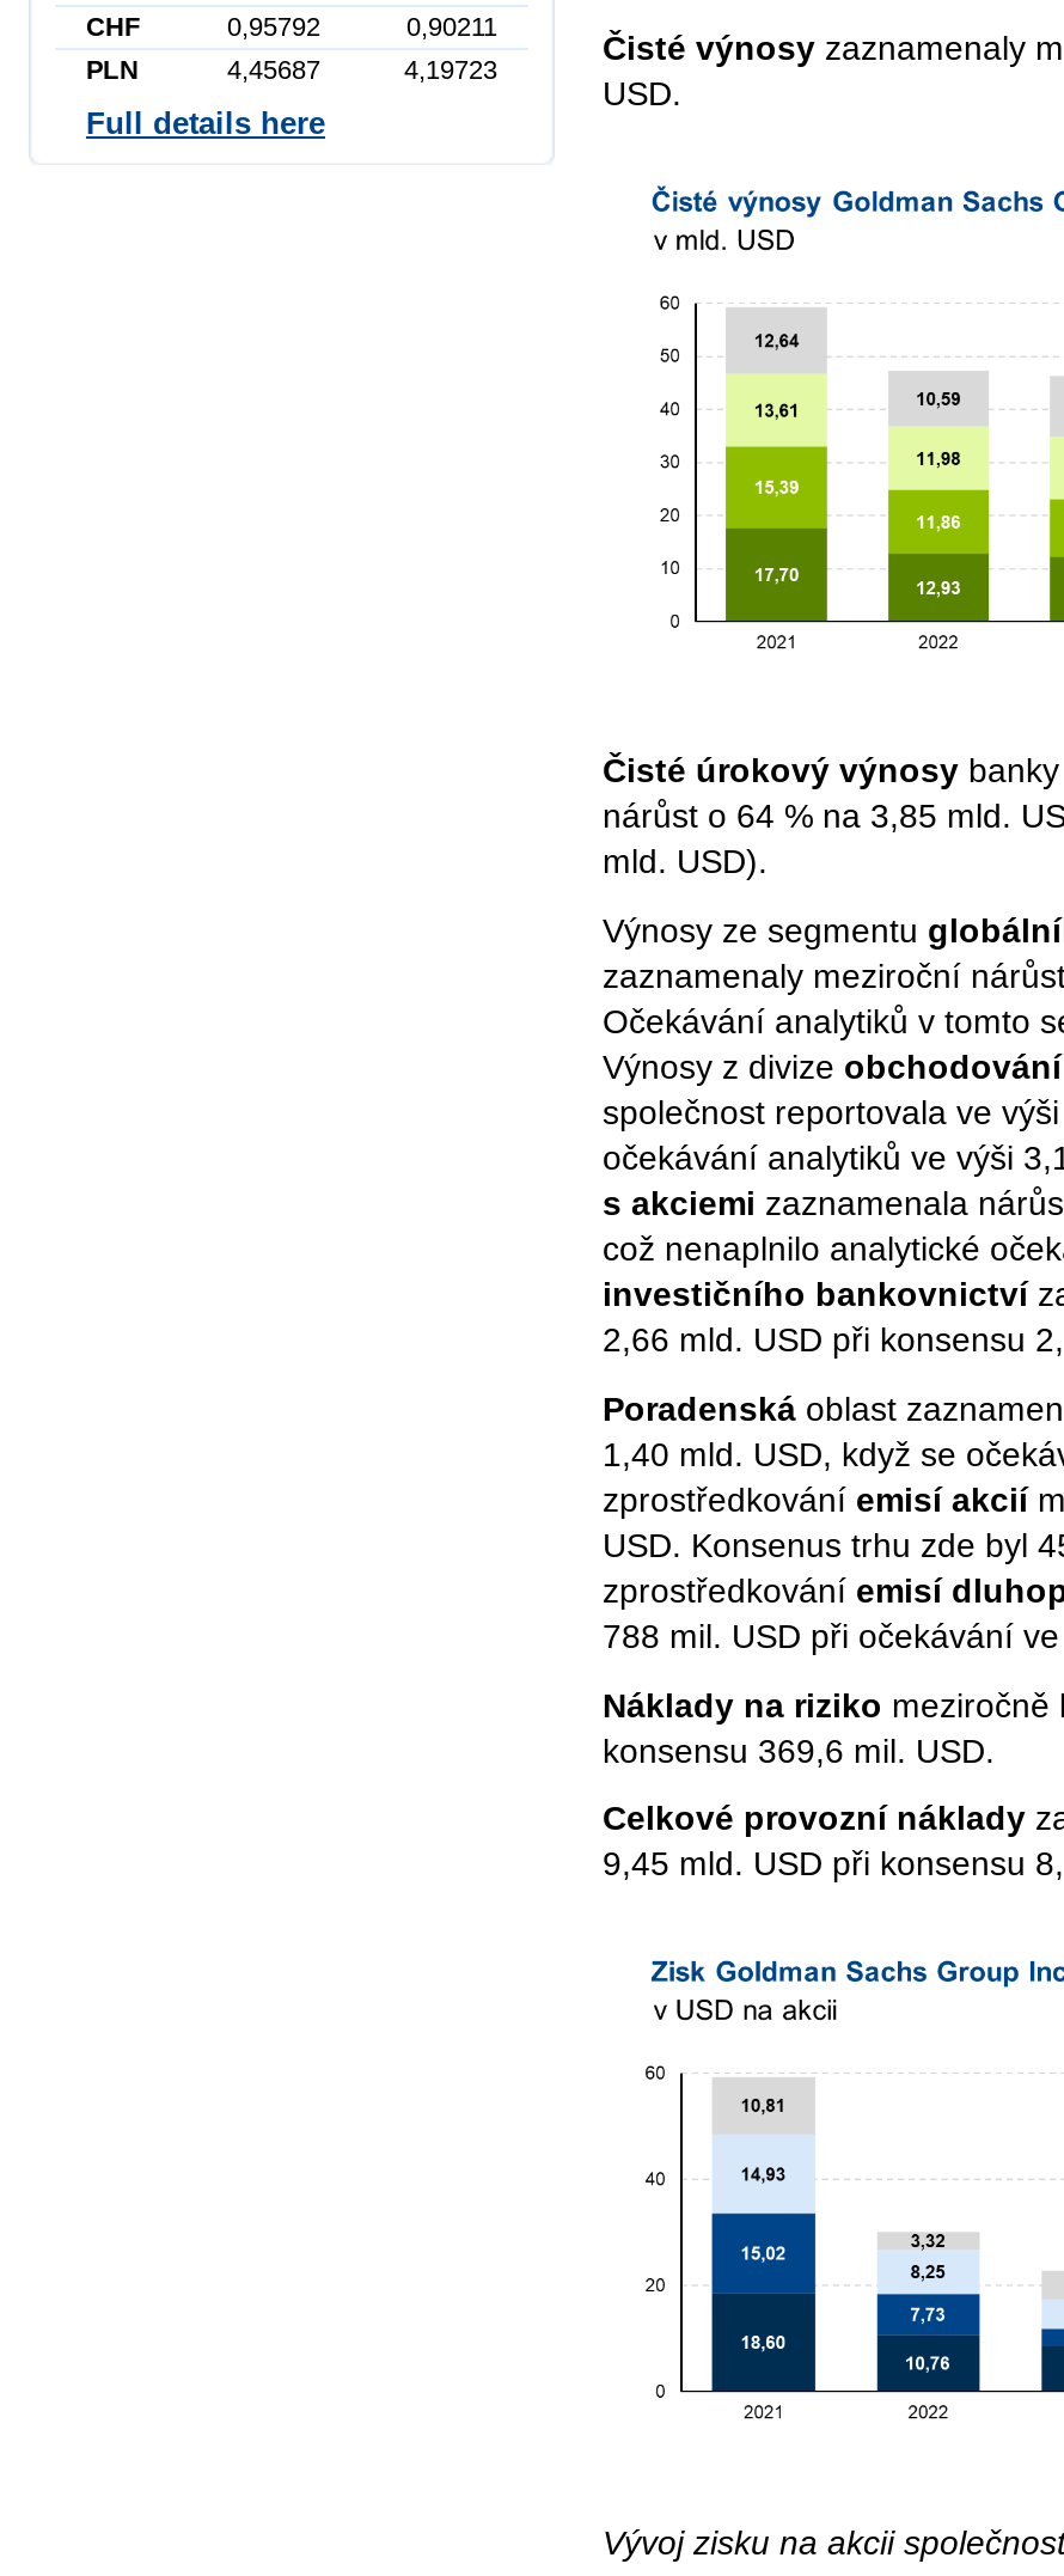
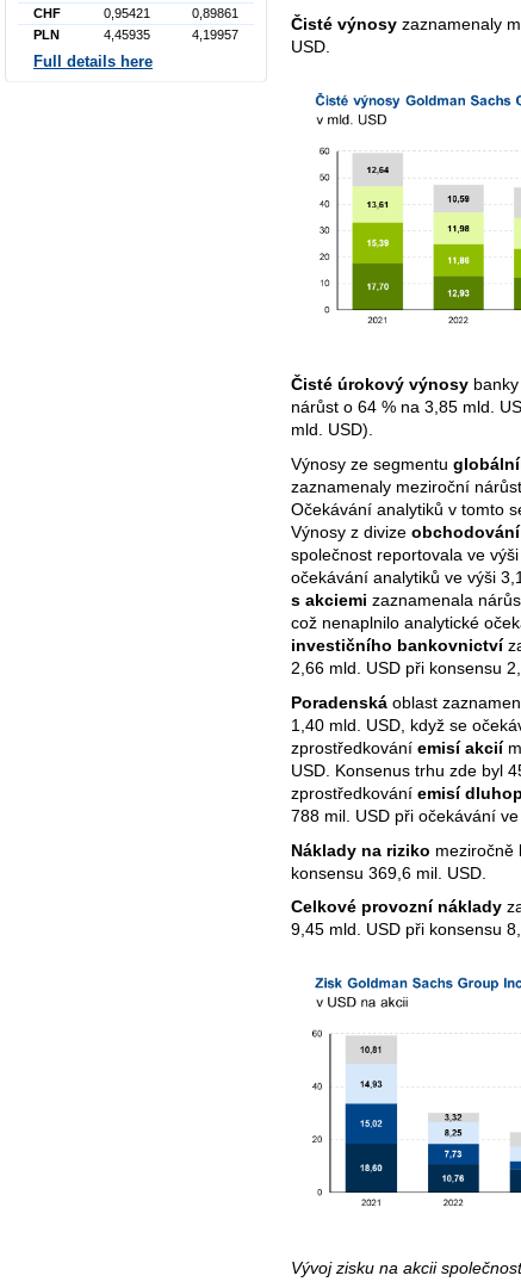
[227,11,320,39] 0,95792 -> [104,5,150,20] 0,95421
[406,11,497,39] 0,90211 -> [192,5,238,20] 0,89861
[227,54,320,83] 4,45687 -> [104,27,150,41] 4,45935
[404,54,497,83] 4,19723 -> [192,27,238,41] 4,19957

